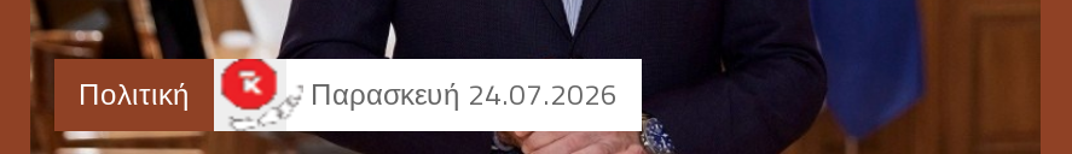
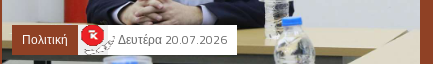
[311,72,618,118] Παρασκευή 24.07.2026 -> [118,30,227,49] Δευτέρα 20.07.2026

